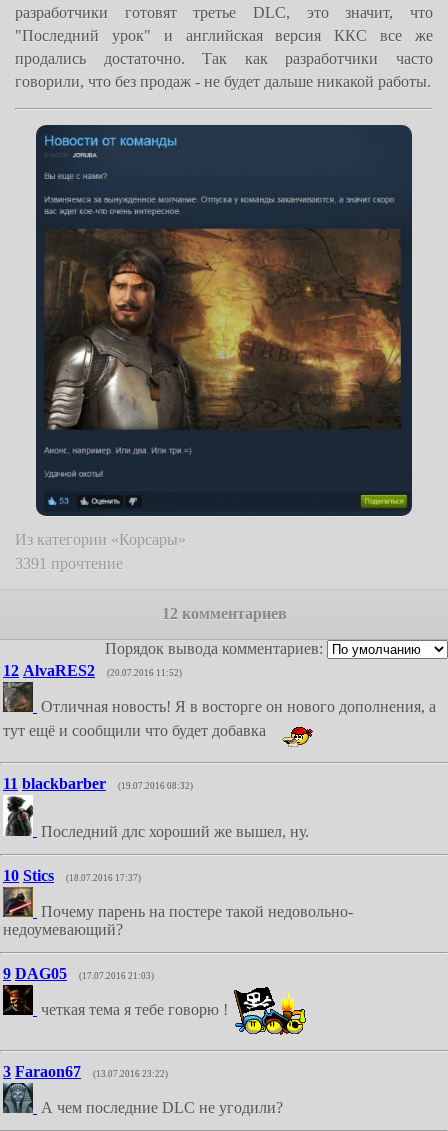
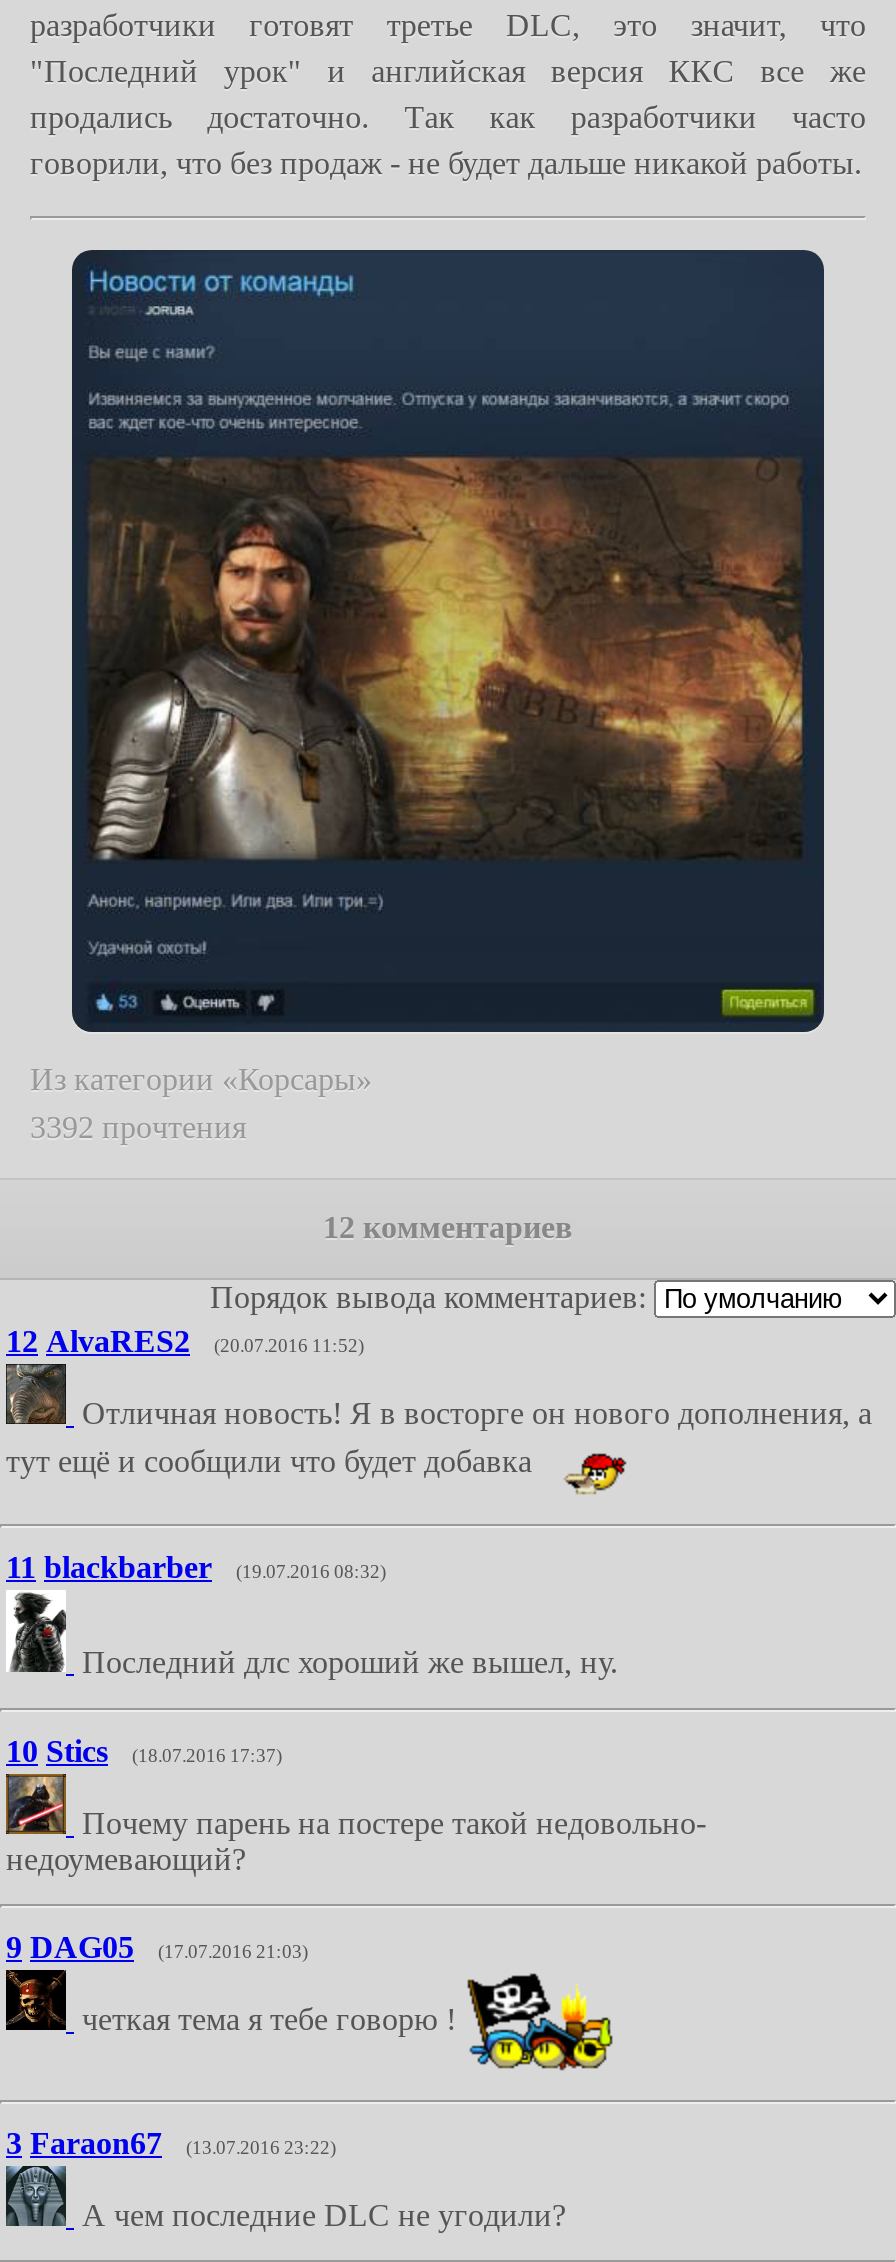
[15,554,123,571] 3391 прочтение -> [30,1109,246,1143] 3392 прочтения

